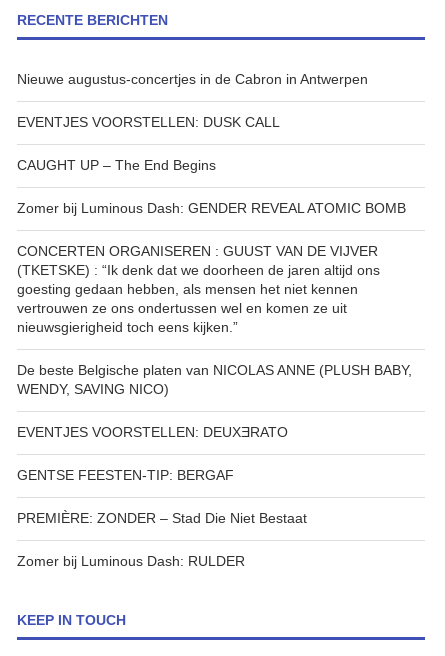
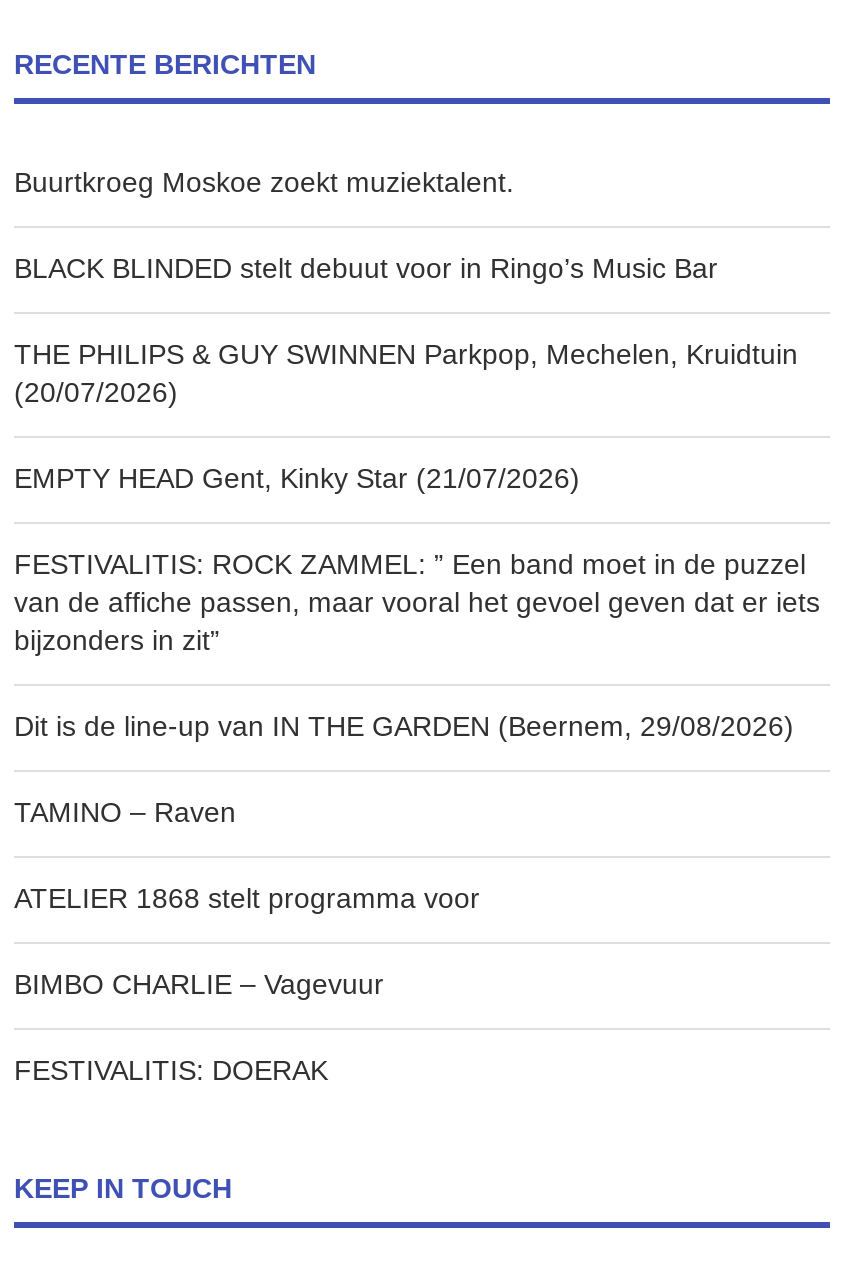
[17,71,368,87] Nieuwe augustus-concertjes in de Cabron in Antwerpen -> [14,167,514,199] Buurtkroeg Moskoe zoekt muziektalent.
[17,114,280,130] EVENTJES VOORSTELLEN: DUSK CALL -> [14,253,718,285] BLACK BLINDED stelt debuut voor in Ringo’s Music Bar
[17,157,216,173] CAUGHT UP – The End Begins -> [14,339,798,409] THE PHILIPS & GUY SWINNEN Parkpop, Mechelen, Kruidtuin | (20/07/2026)
[17,200,406,216] Zomer bij Luminous Dash: GENDER REVEAL ATOMIC BOMB -> [14,463,580,495] EMPTY HEAD Gent, Kinky Star (21/07/2026)
[17,243,380,335] CONCERTEN ORGANISEREN : GUUST VAN DE VIJVER | (TKETSKE) : “Ik denk dat we doorheen de jaren altijd ons | goesting gedaan hebben, als mensen het niet kennen | vertrouwen ze ons ondertussen wel en komen ze uit | nieuwsgierigheid toch eens kijken.” -> [14,549,820,657] FESTIVALITIS: ROCK ZAMMEL: ” Een band moet in de puzzel | van de affiche passen, maar vooral het gevoel geven dat er iets | bijzonders in zit”
[17,362,412,397] De beste Belgische platen van NICOLAS ANNE (PLUSH BABY, | WENDY, SAVING NICO) -> [14,711,794,743] Dit is de line-up van IN THE GARDEN (Beernem, 29/08/2026)
[17,424,288,440] EVENTJES VOORSTELLEN: DEUXƎRATO -> [14,797,236,829] TAMINO – Raven
[17,467,234,483] GENTSE FEESTEN-TIP: BERGAF -> [14,883,480,915] ATELIER 1868 stelt programma voor
[17,510,307,526] PREMIÈRE: ZONDER – Stad Die Niet Bestaat -> [14,969,384,1001] BIMBO CHARLIE – Vagevuur
[17,553,245,569] Zomer bij Luminous Dash: RULDER -> [14,1055,328,1087] FESTIVALITIS: DOERAK

